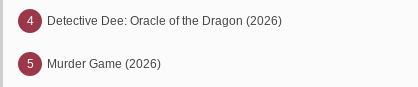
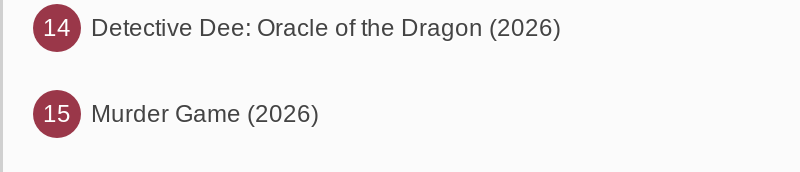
[26,14,282,28] 4 Detective Dee: Oracle of the Dragon (2026) -> [43,14,561,42] 14 Detective Dee: Oracle of the Dragon (2026)
[26,57,161,71] 5 Murder Game (2026) -> [43,100,319,128] 15 Murder Game (2026)

